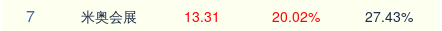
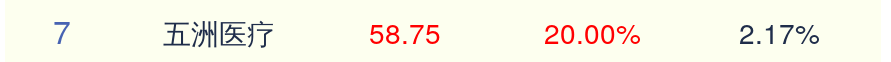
[81,6,413,26] 米奥会展 | 13.31 | 20.02% | 27.43% -> [163,12,819,52] 五洲医疗 | 58.75 | 20.00% | 2.17%

